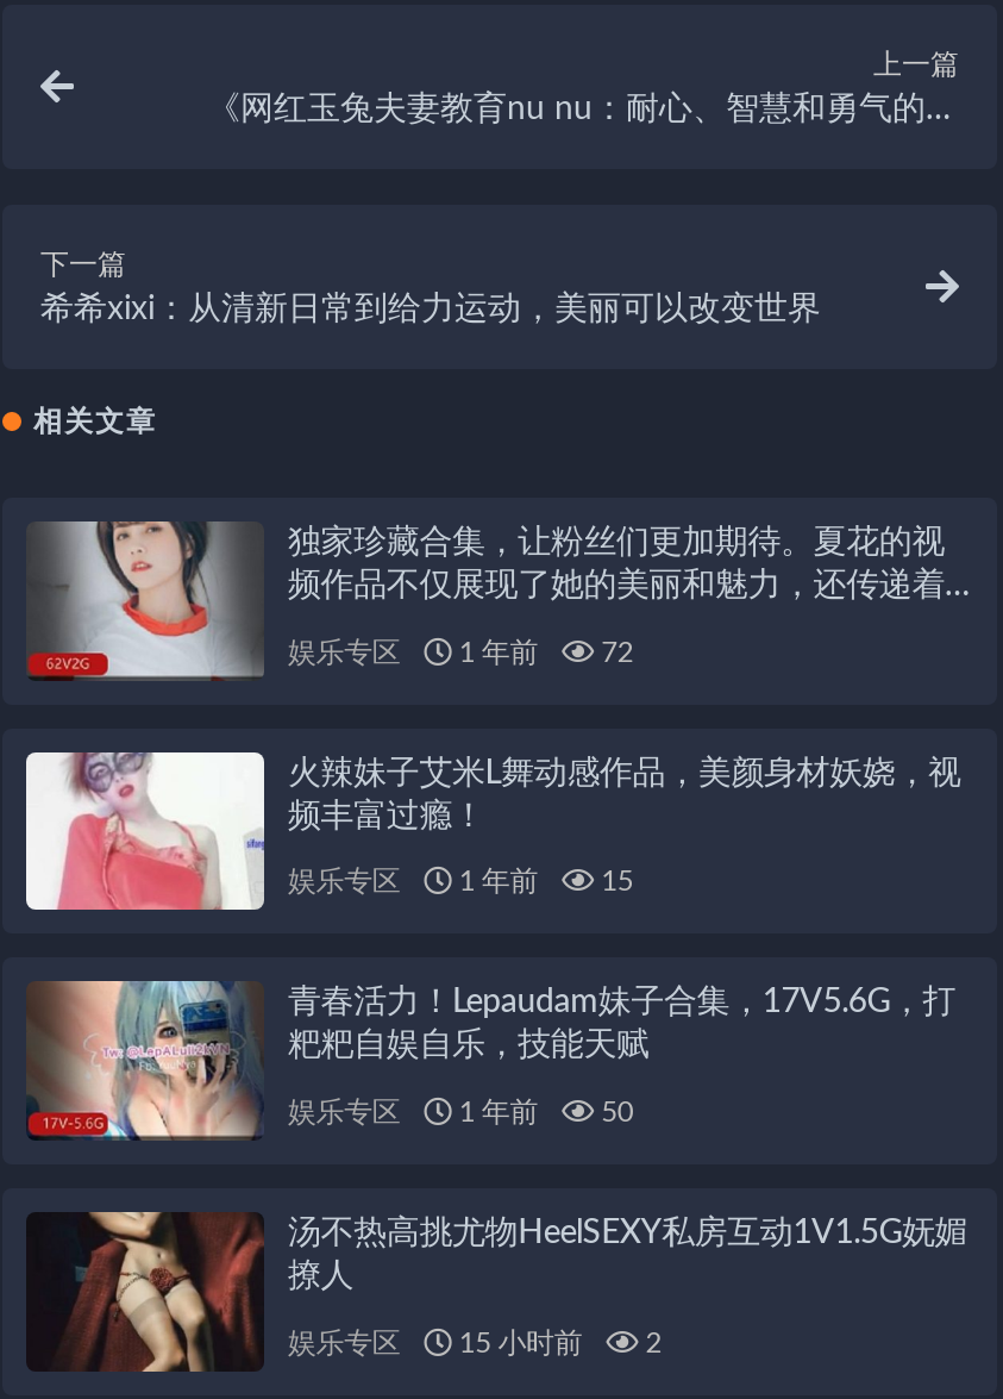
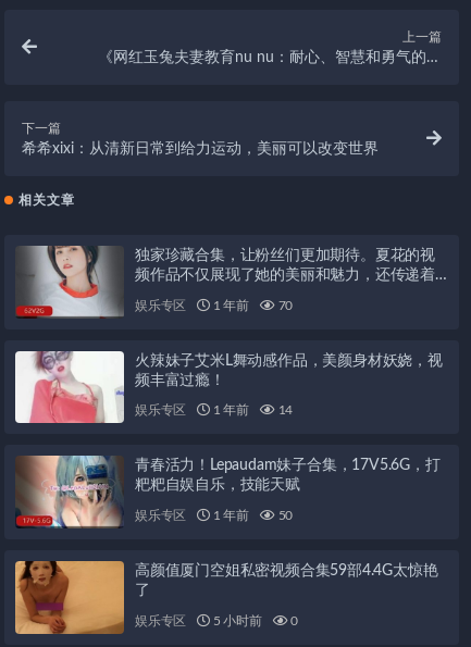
[288,637,633,666] 娱乐专区 1 年前 72 -> [135,299,293,312] 娱乐专区 1 年前 70
[288,867,633,896] 娱乐专区 1 年前 15 -> [135,404,293,417] 娱乐专区 1 年前 14
[26,1210,968,1372] [image] | 汤不热高挑尤物HeelSEXY私房互动1V1.5G妩媚 | 撩人 -> [14,560,438,635] [image] | 高颜值厦门空姐私密视频合集59部4.4G太惊艳 | 了
[452,1328,582,1356] 15 小时前 -> [210,614,262,627] 5 小时前
[639,1328,662,1356] 2 -> [288,614,298,627] 0

